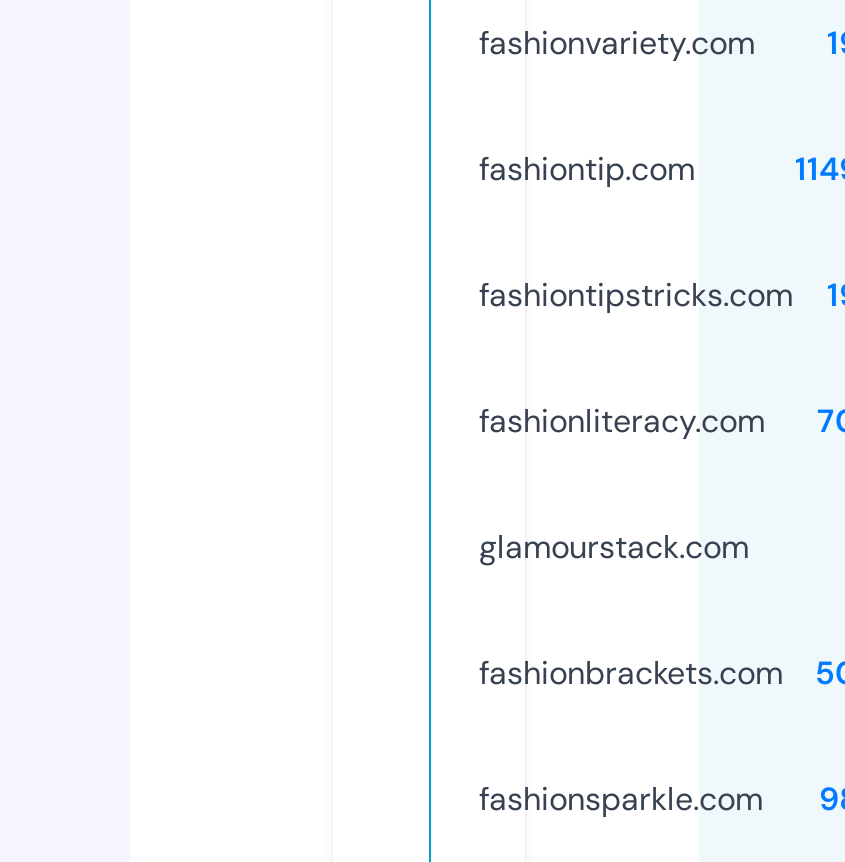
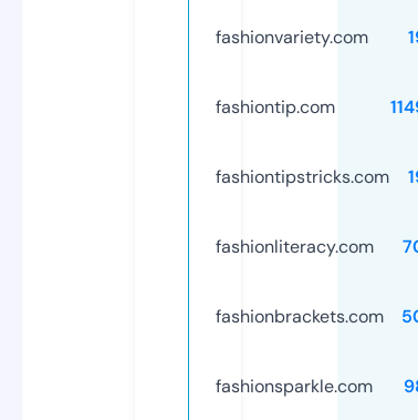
[479,526,749,568] glamourstack.com -> none

